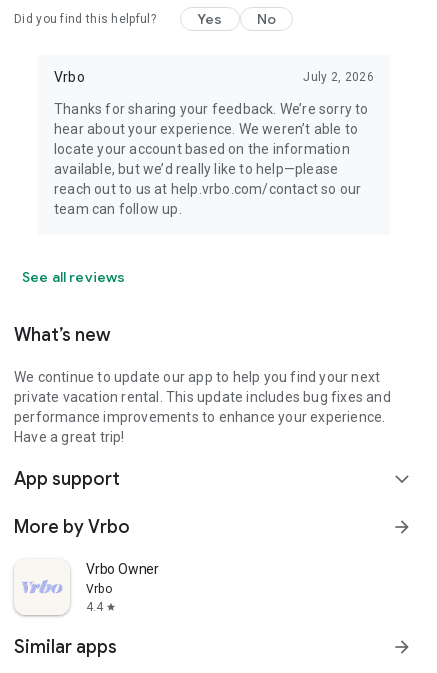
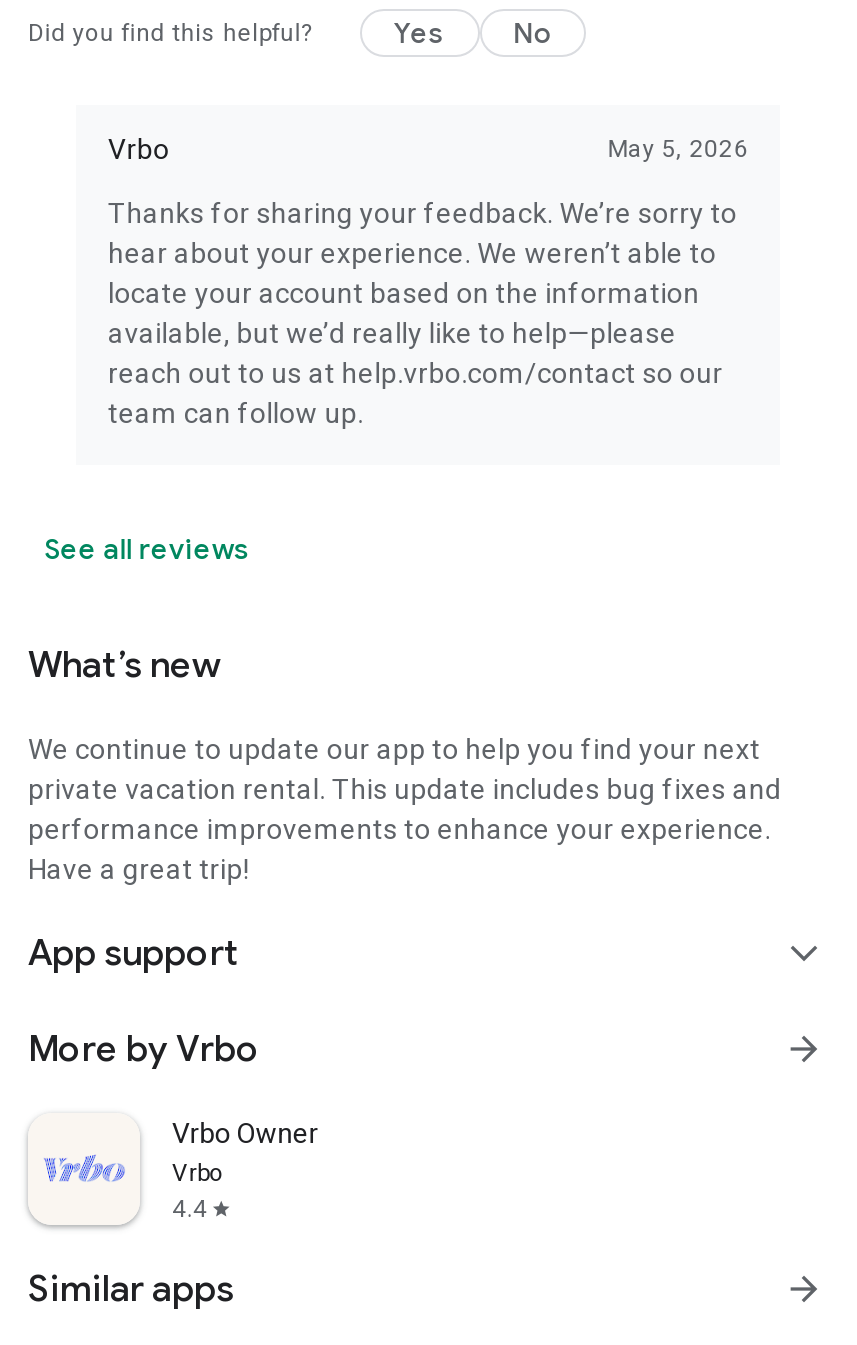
[303,70,374,84] July 2, 2026 -> [607,135,748,163] May 5, 2026

